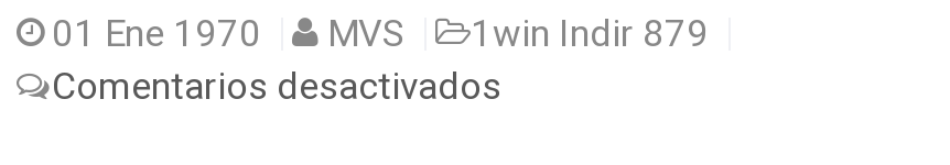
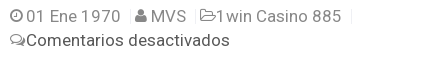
[52,11,709,55] 01 Ene 1970 MVS 1win Indir 879 -> [26,6,342,26] 01 Ene 1970 MVS 1win Casino 885

